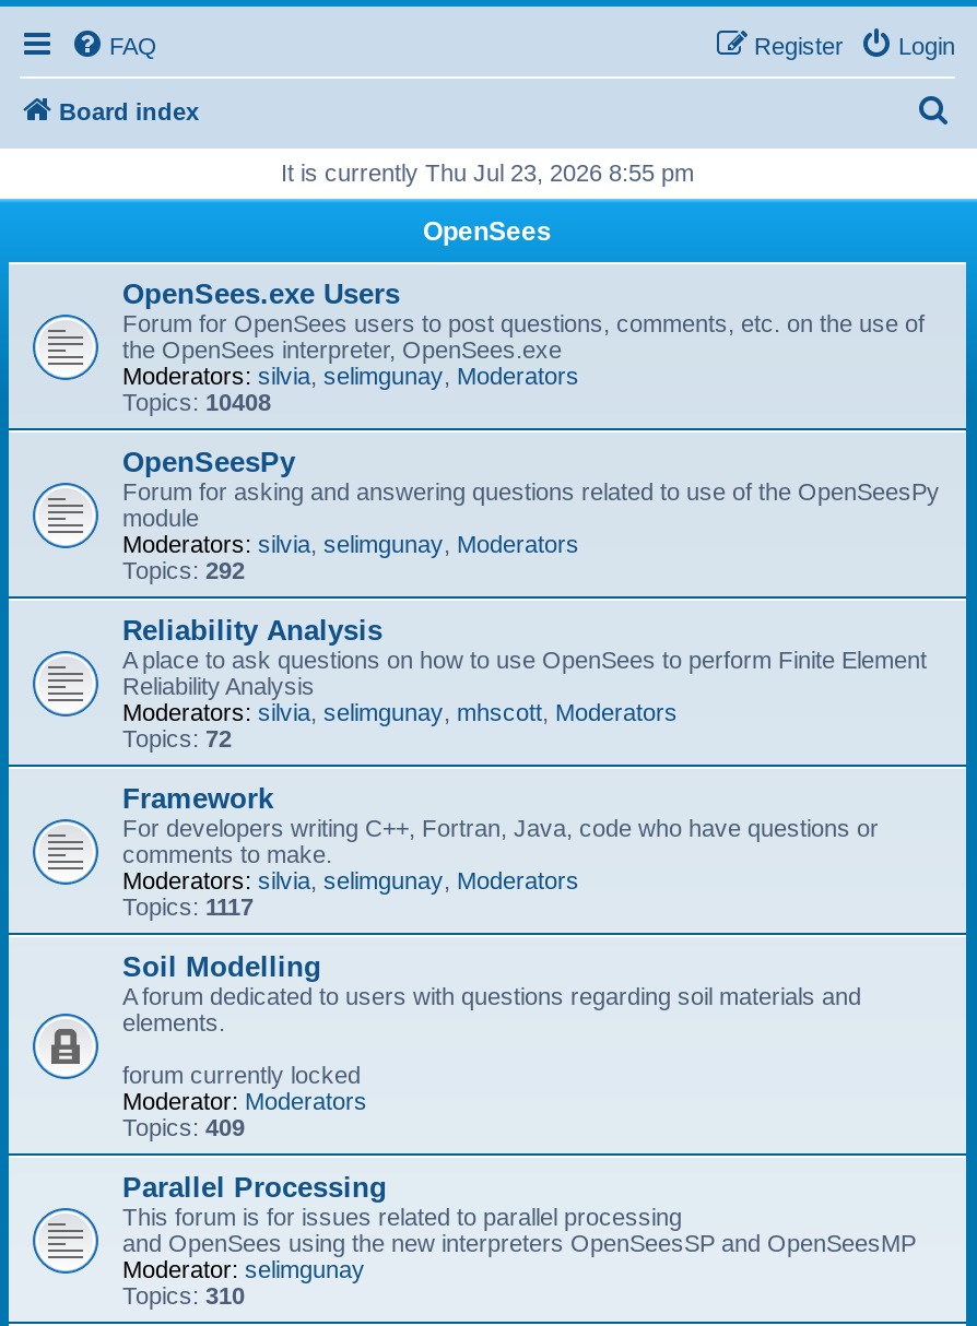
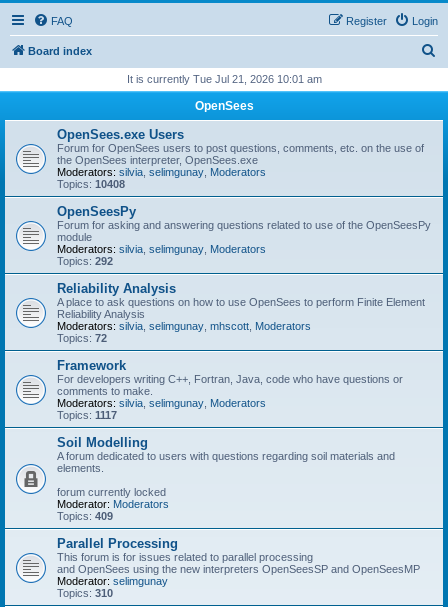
[281,159,694,186] It is currently Thu Jul 23, 2026 8:55 pm -> [126,73,321,85] It is currently Tue Jul 21, 2026 10:01 am

